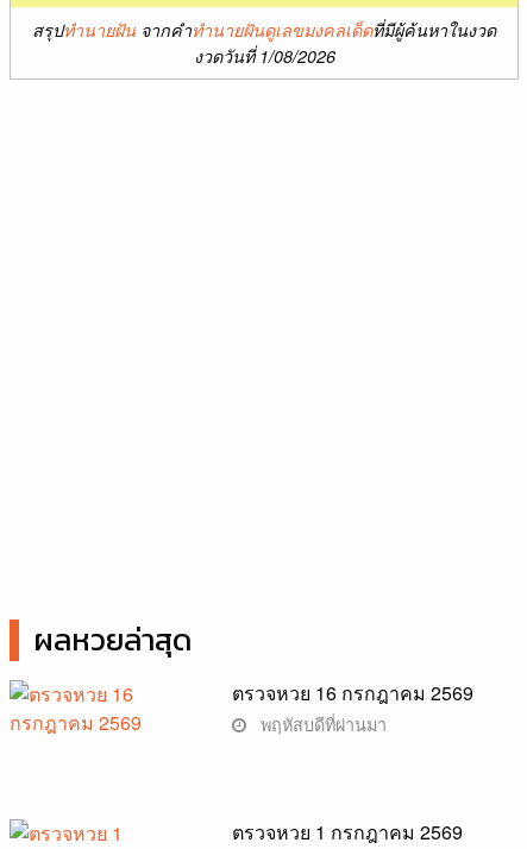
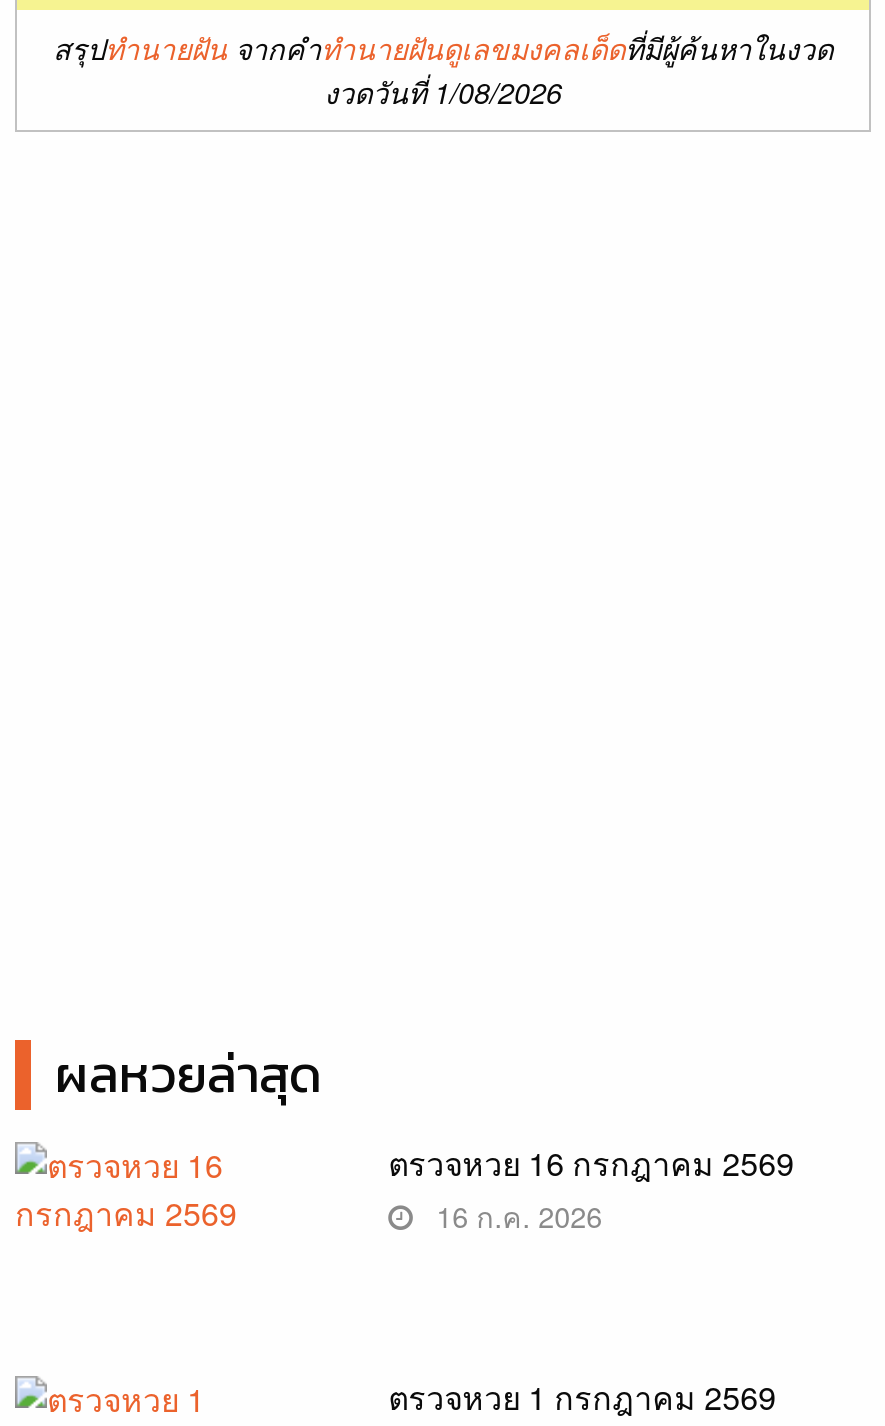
[260,711,386,736] พฤหัสบดีที่ผ่านมา -> [436,1194,602,1236] 16 ก.ค. 2026

